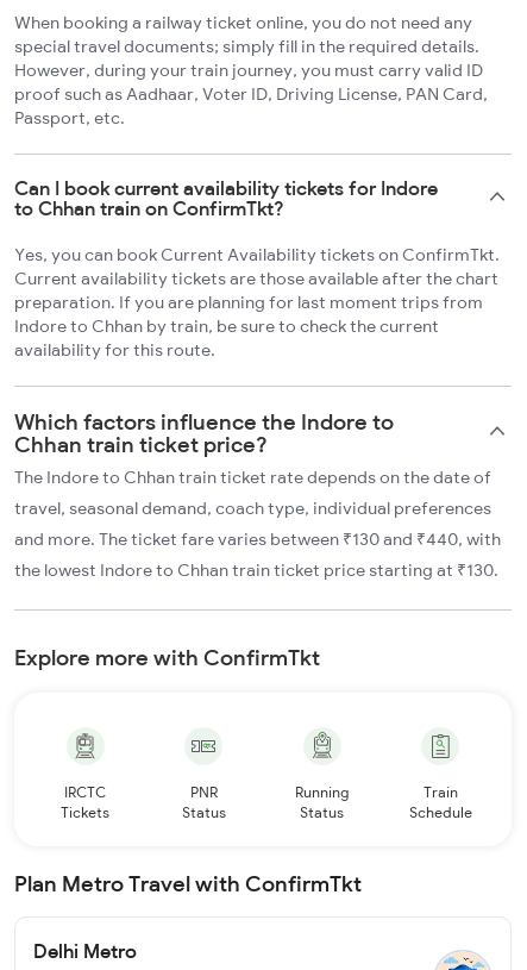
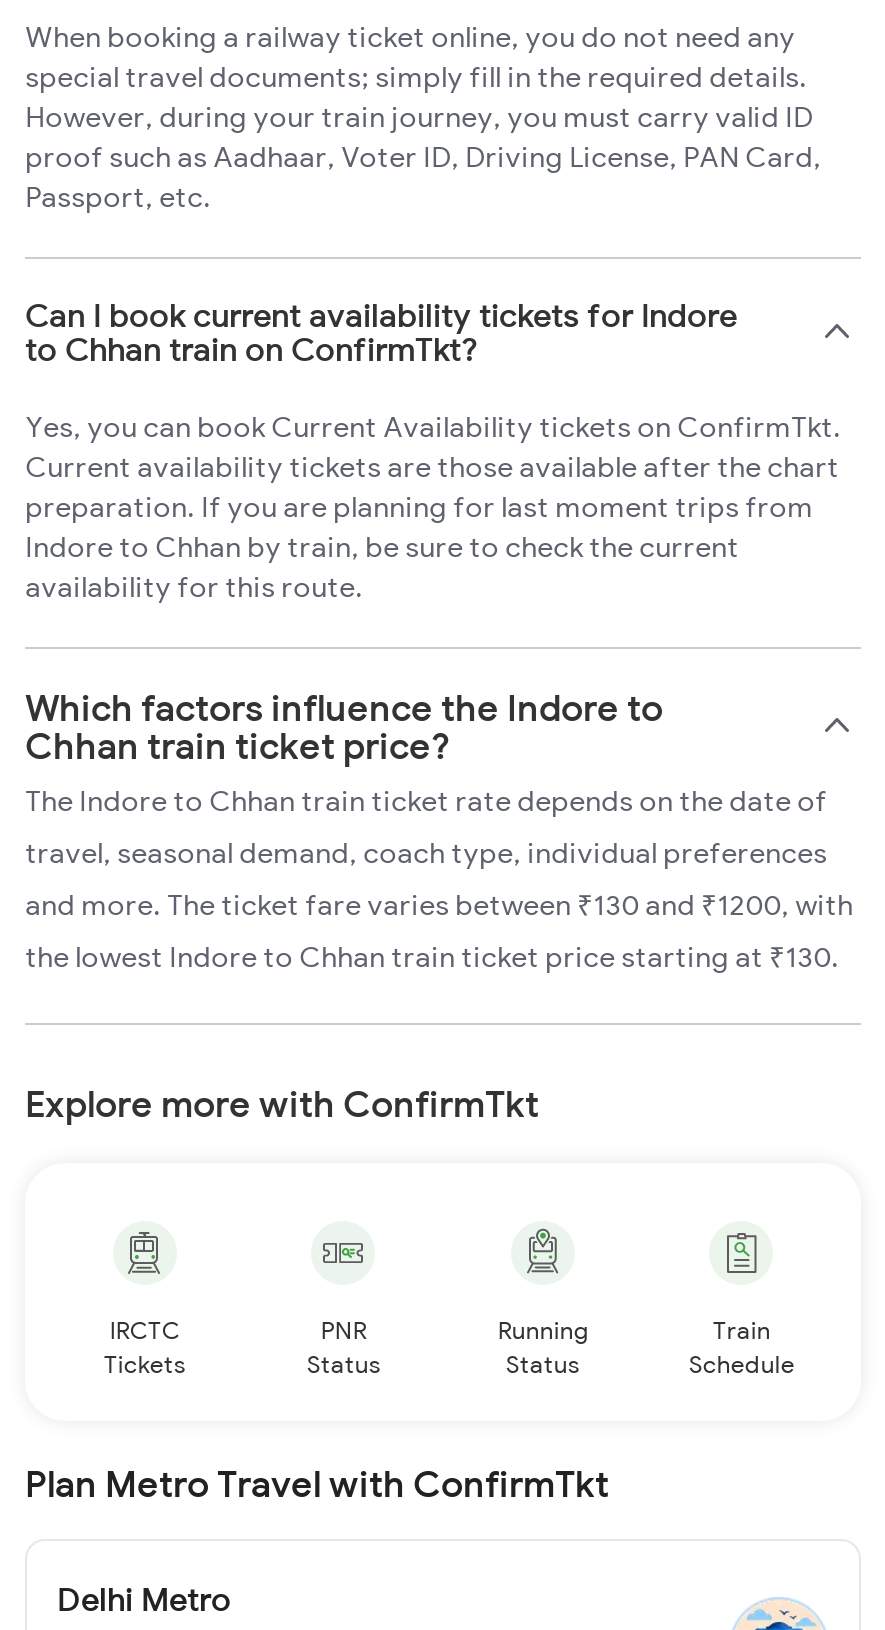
[14,528,501,550] and more. The ticket fare varies between ₹130 and ₹440, with -> [25,888,853,924] and more. The ticket fare varies between ₹130 and ₹1200, with

